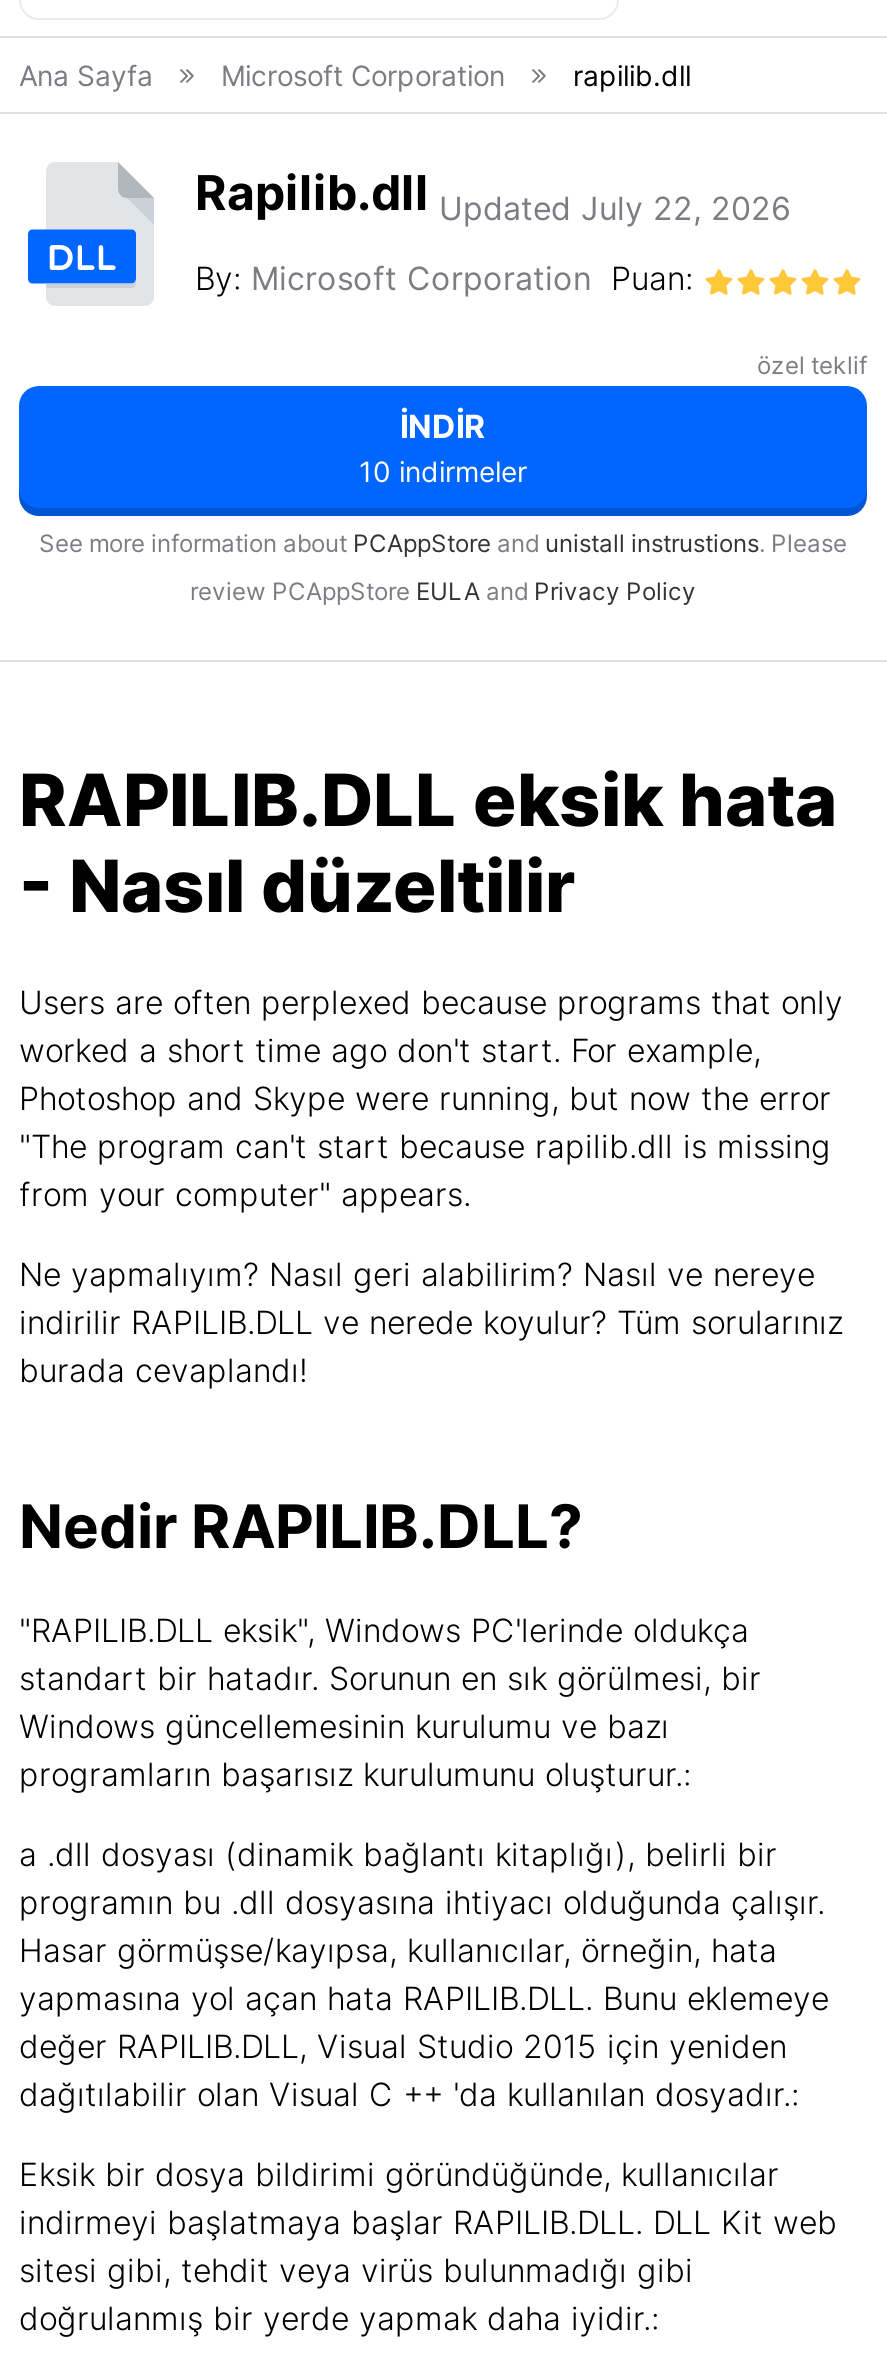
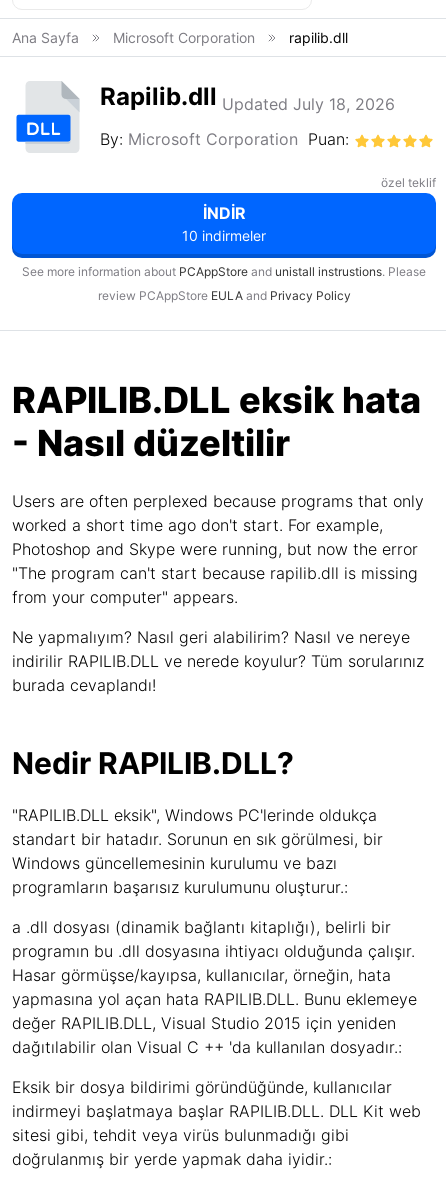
[195,164,791,228] Rapilib.dll Updated July 22, 2026 -> [100,82,395,114] Rapilib.dll Updated July 18, 2026

